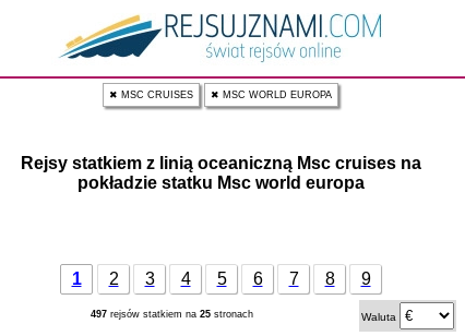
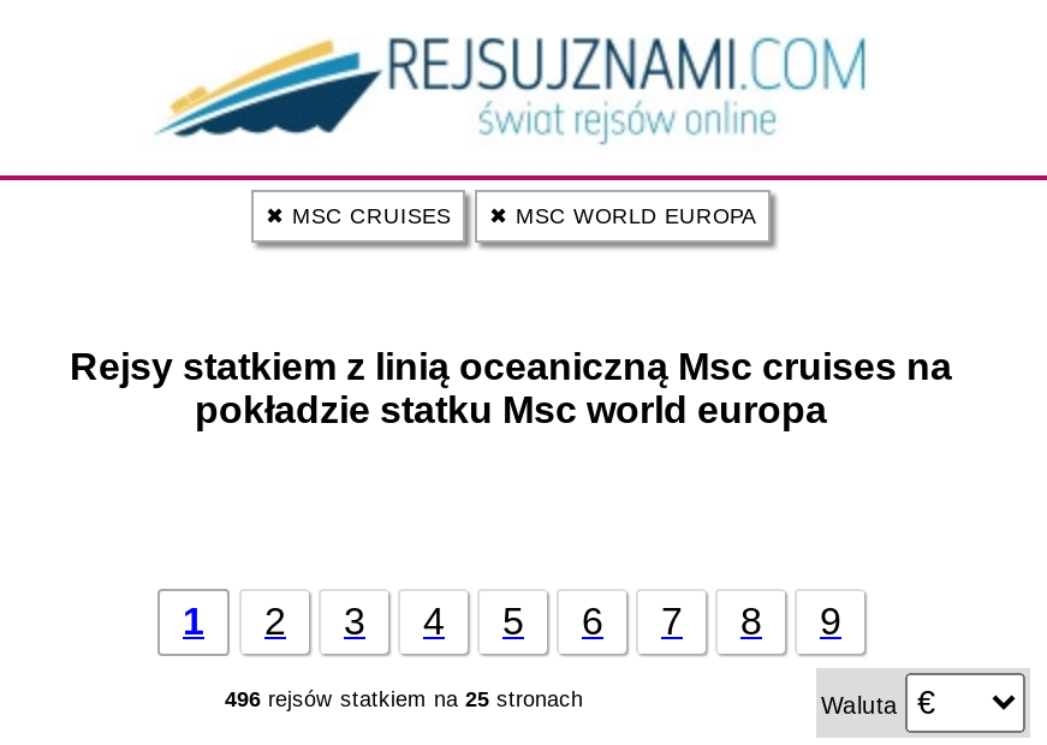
[91,309,253,320] 497 rejsów statkiem na 25 stronach -> [225,687,583,711] 496 rejsów statkiem na 25 stronach

